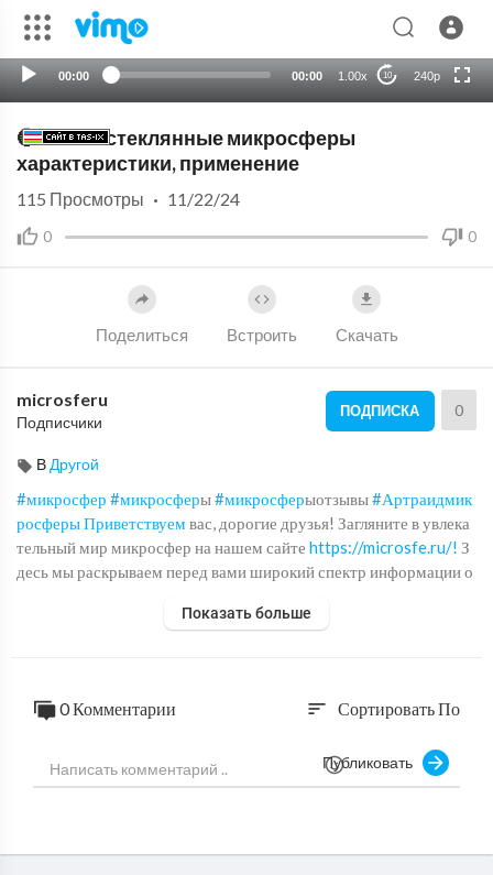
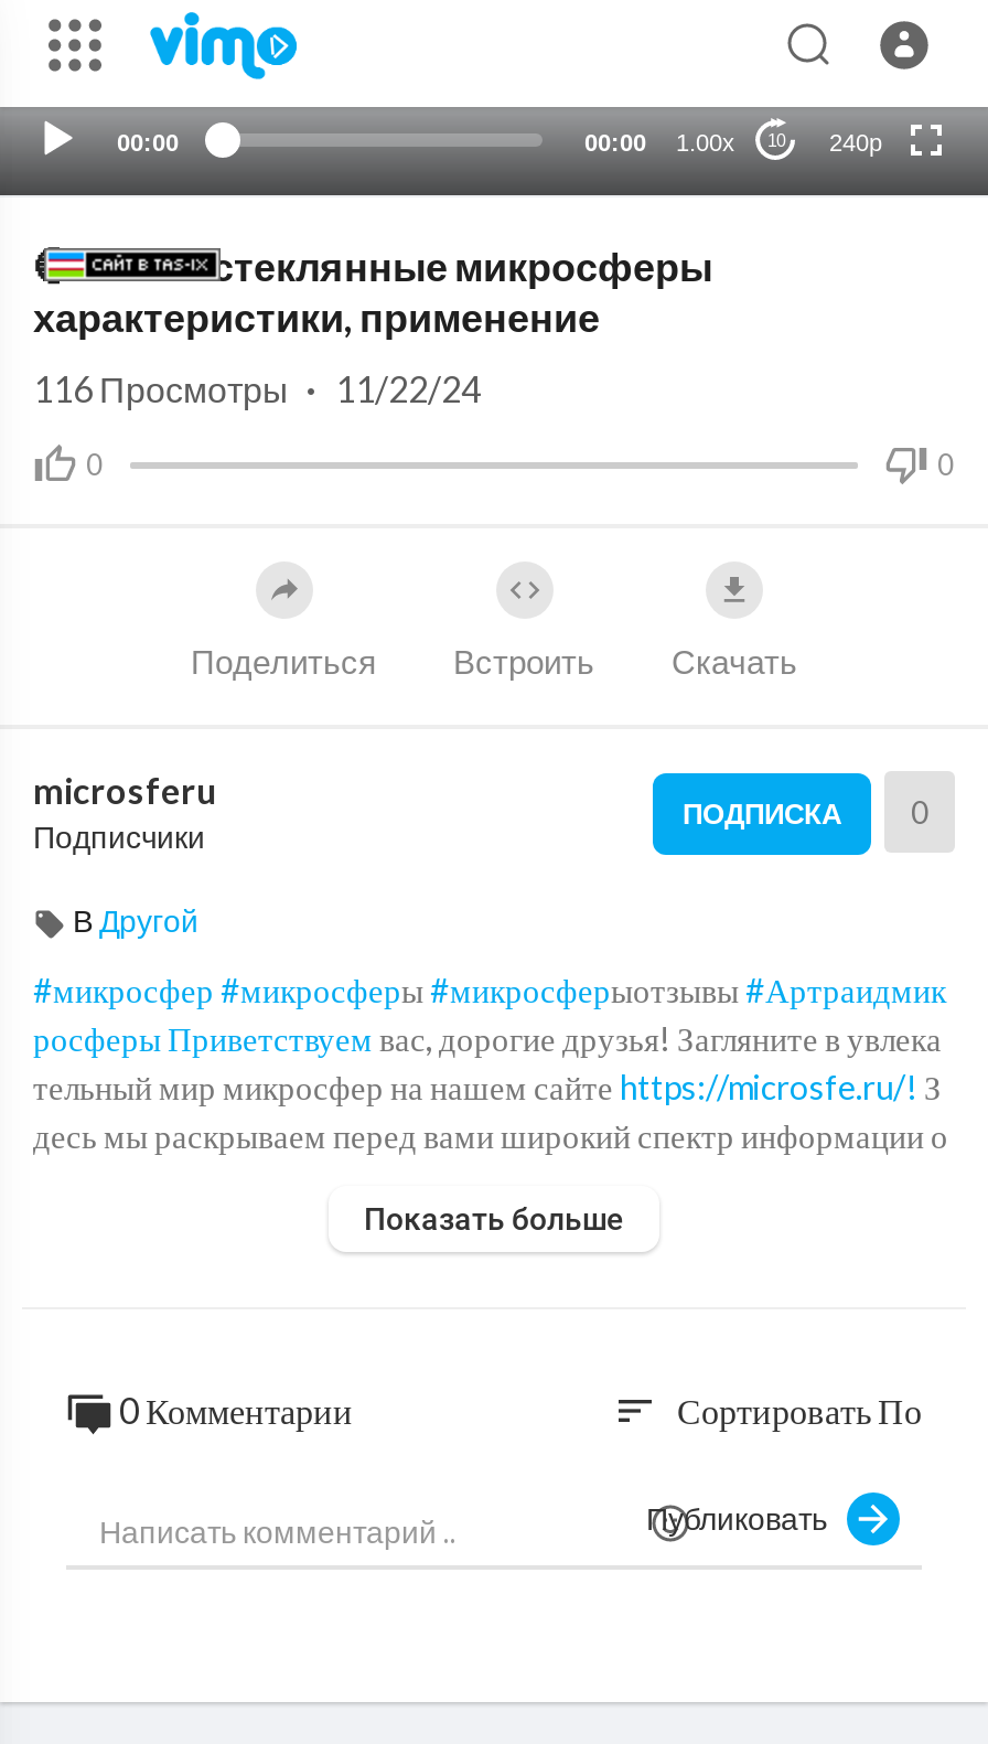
[17,188,240,209] 115 Просмотры · 11/22/24 -> [33,367,481,409] 116 Просмотры · 11/22/24

